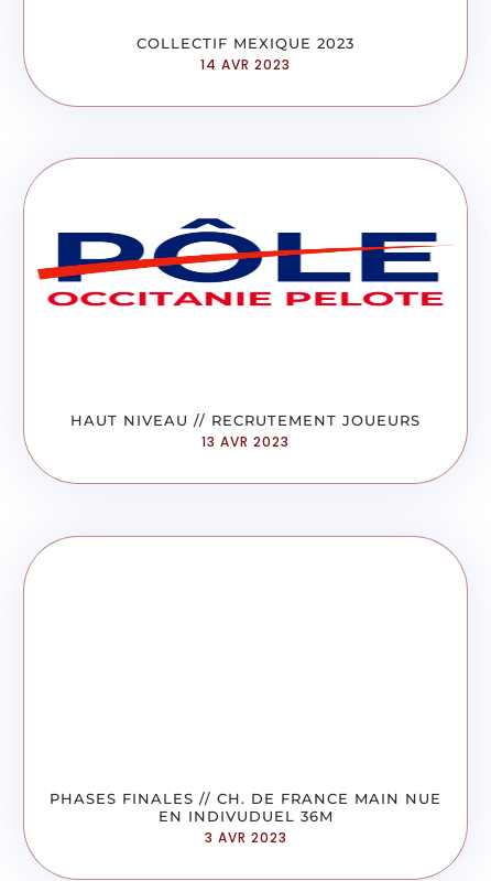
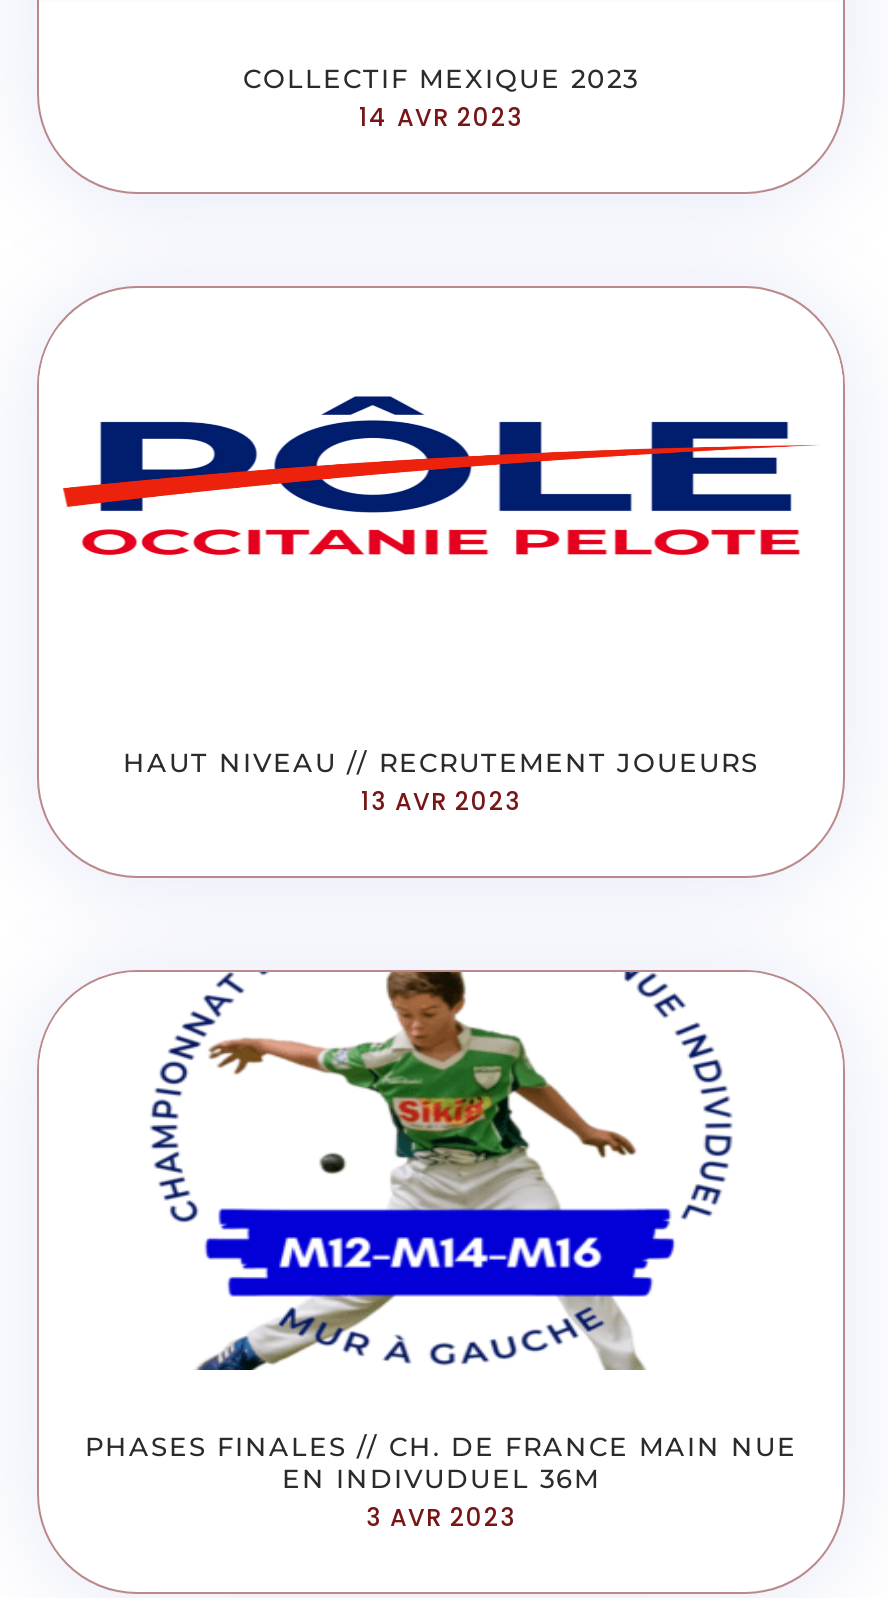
none -> [149,970,733,1372] [image]

